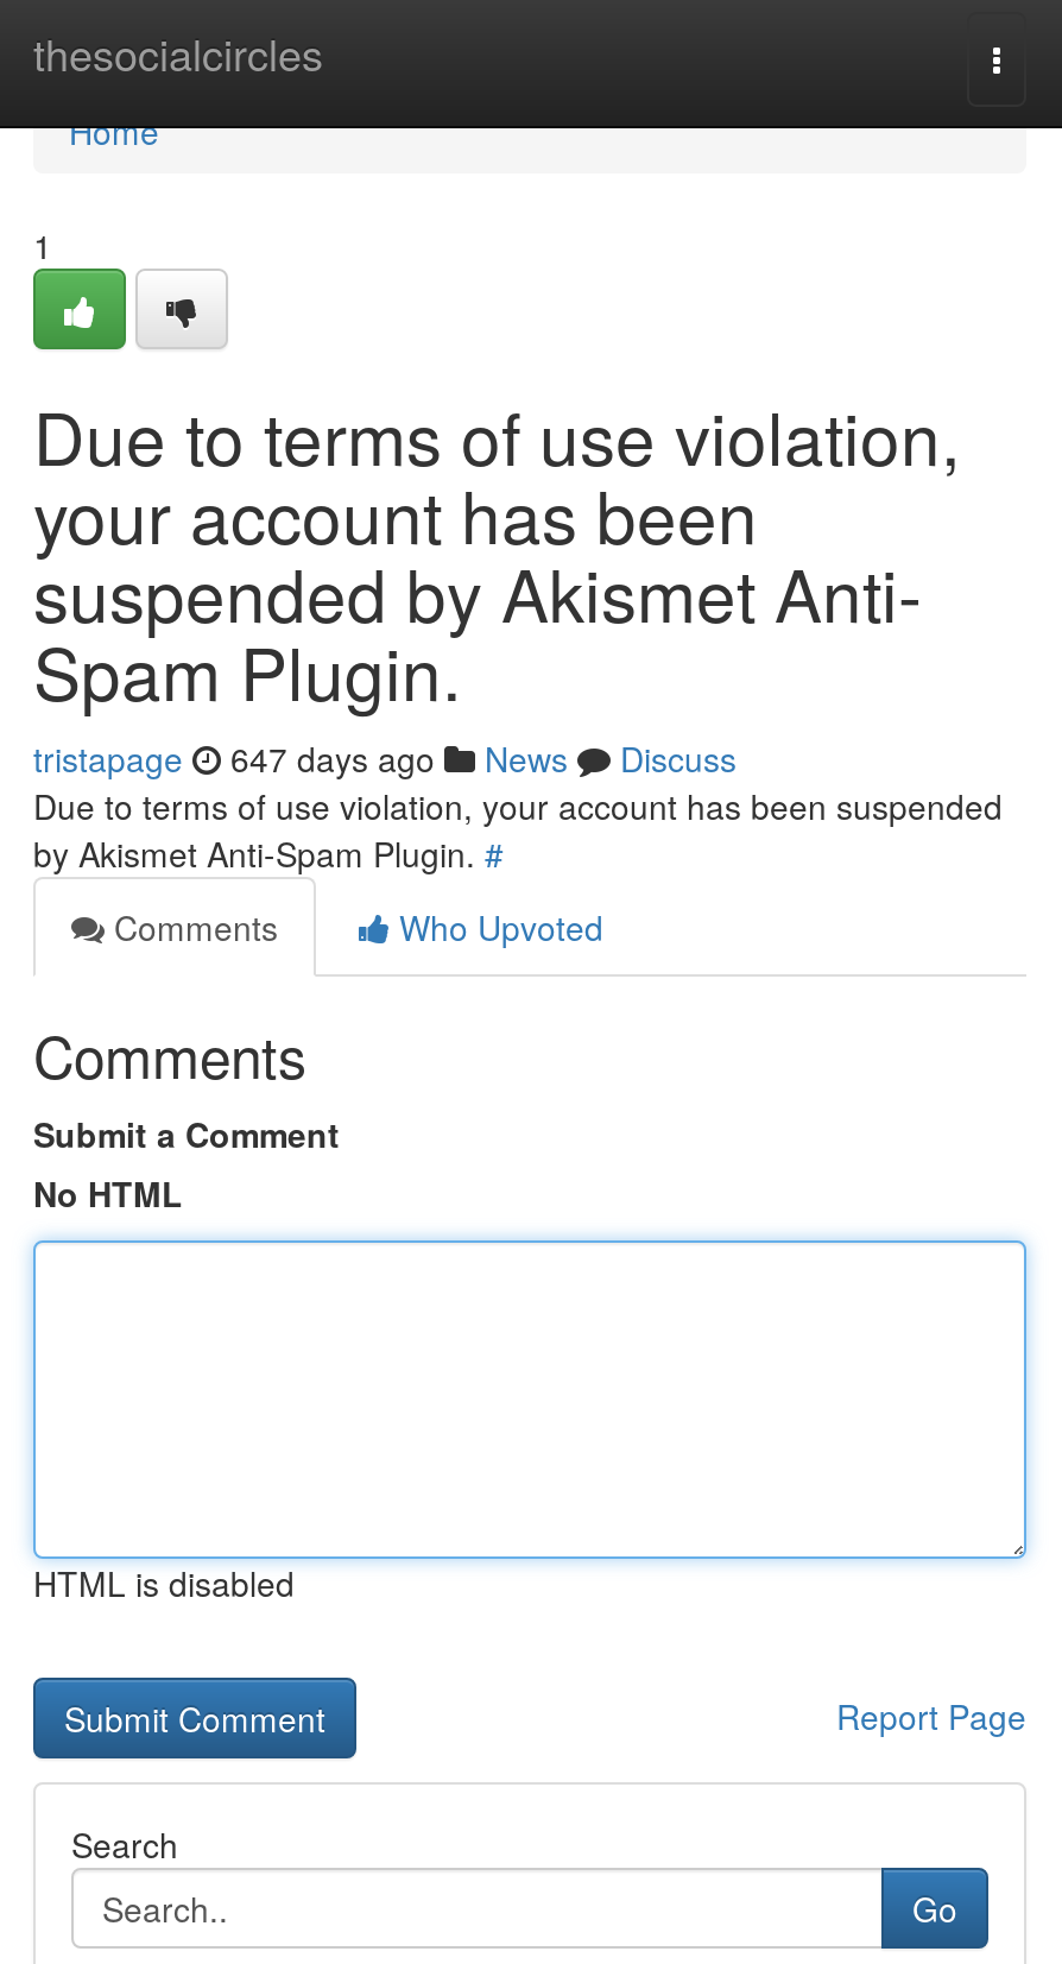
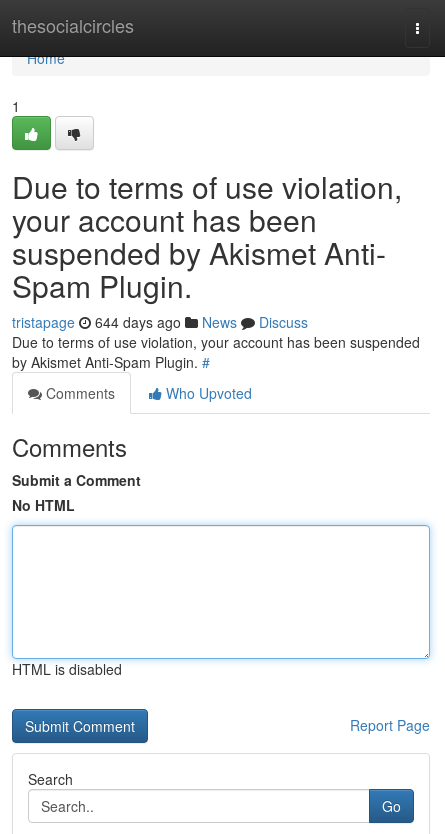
[33,734,737,782] tristapage 647 days ago News Discuss -> [12,312,308,332] tristapage 644 days ago News Discuss

